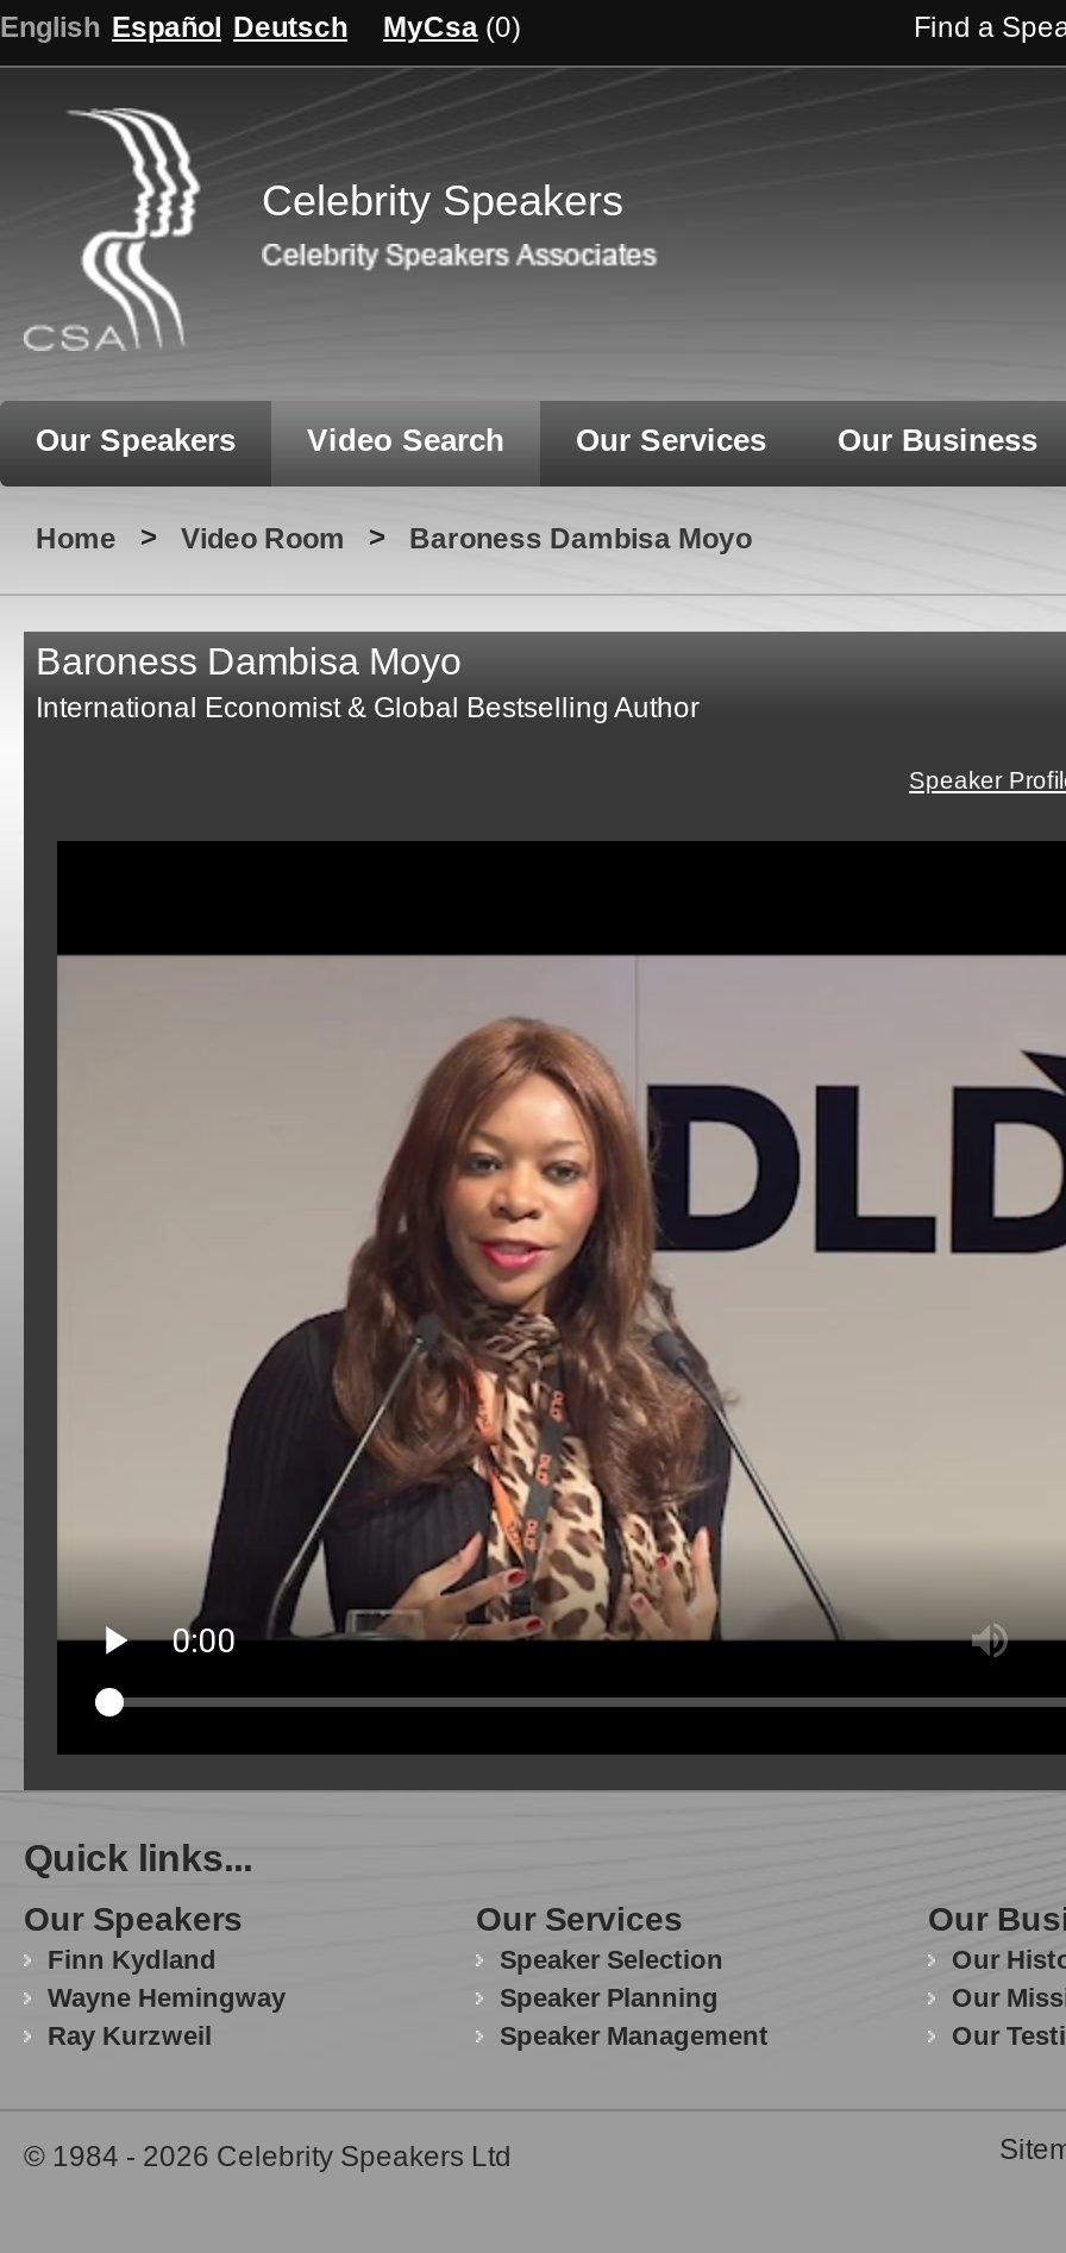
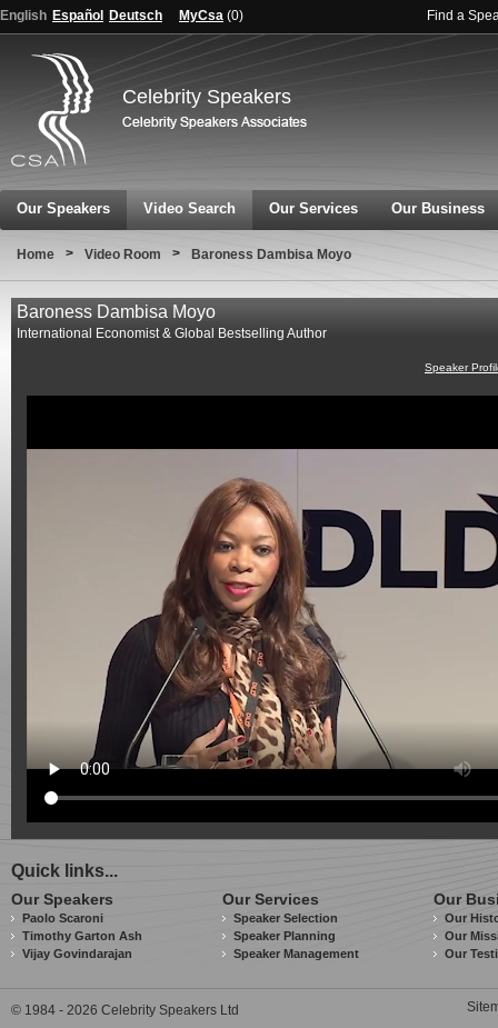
[48,1945,286,2050] Finn Kydland | Wayne Hemingway | Ray Kurzweil -> [22,911,142,960] Paolo Scaroni | Timothy Garton Ash | Vijay Govindarajan

